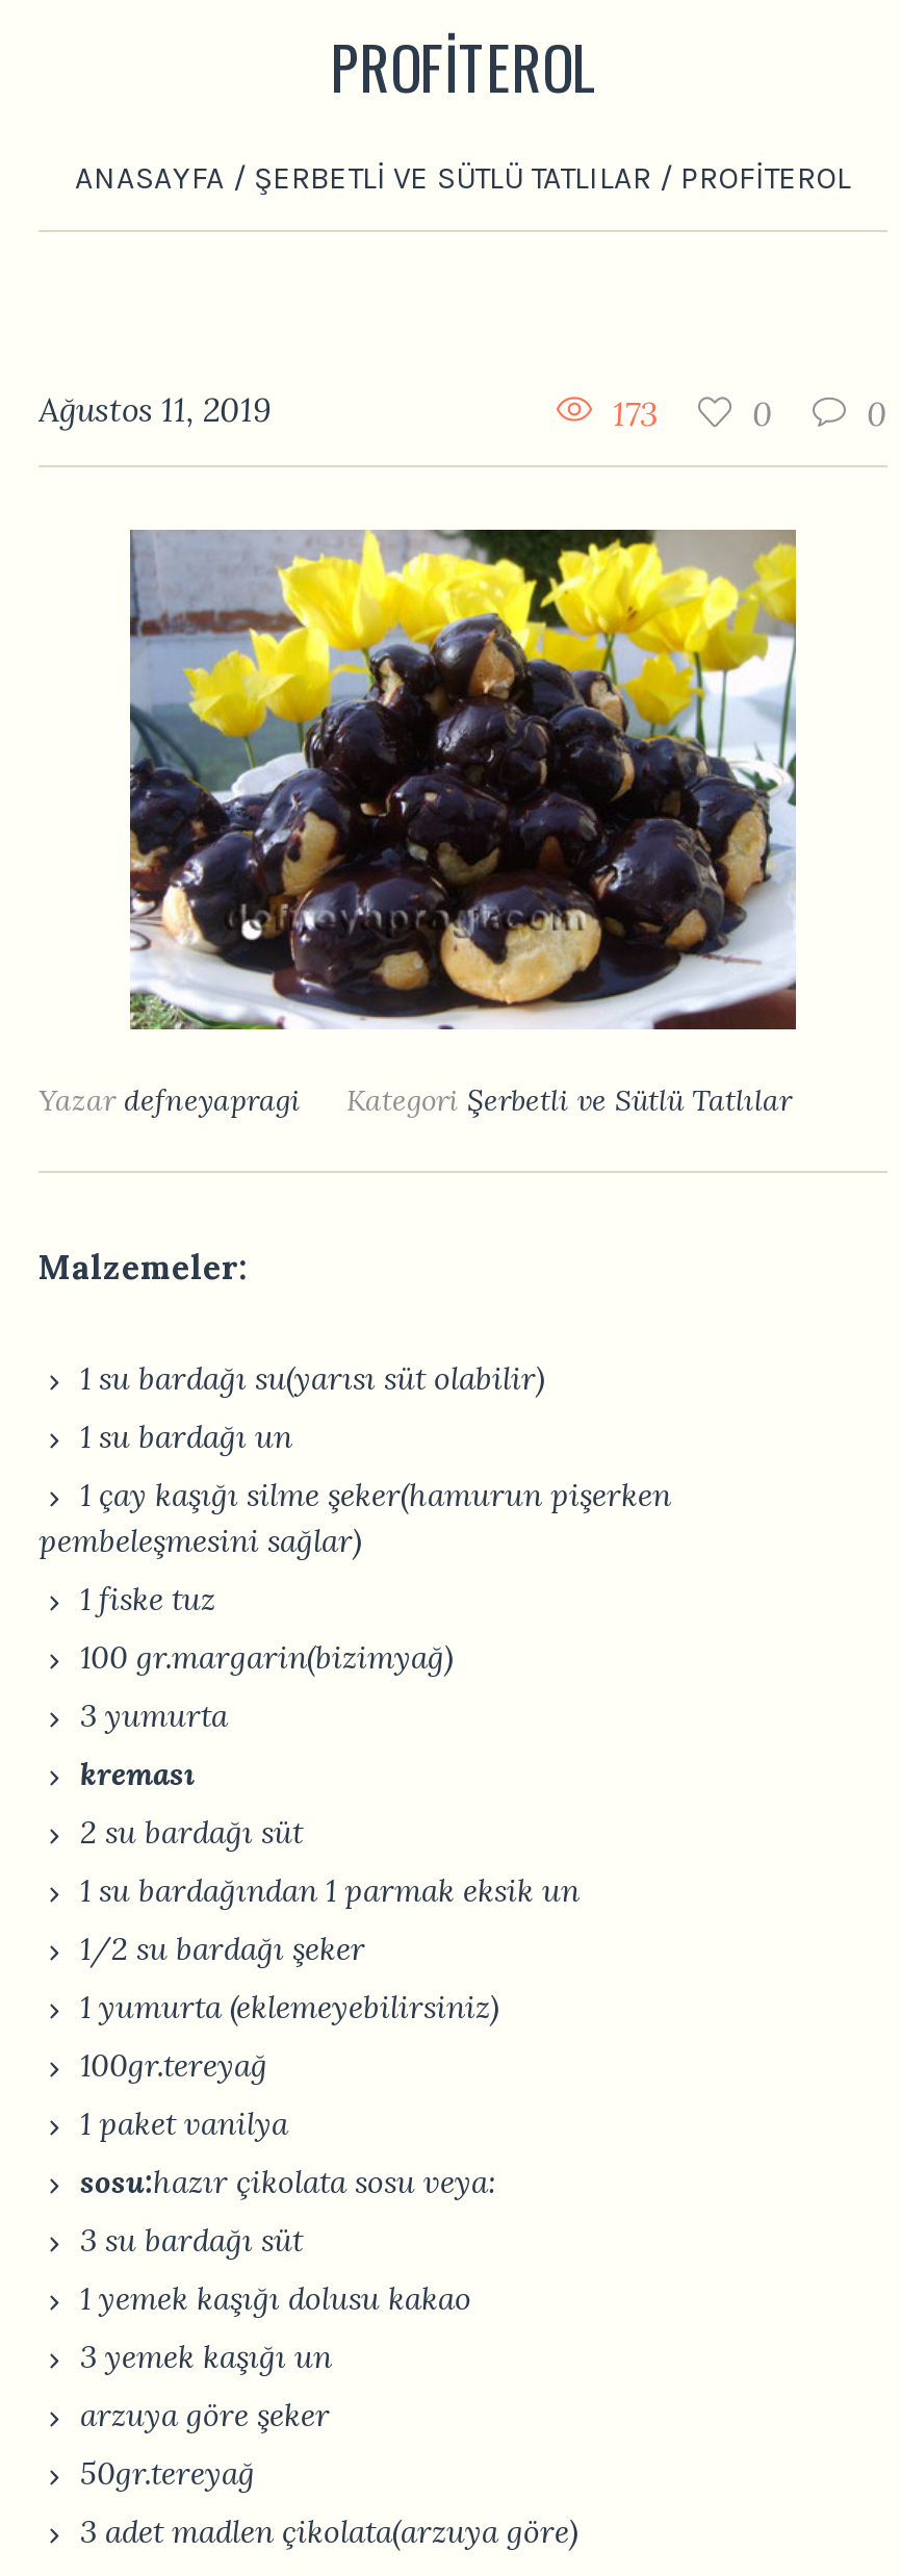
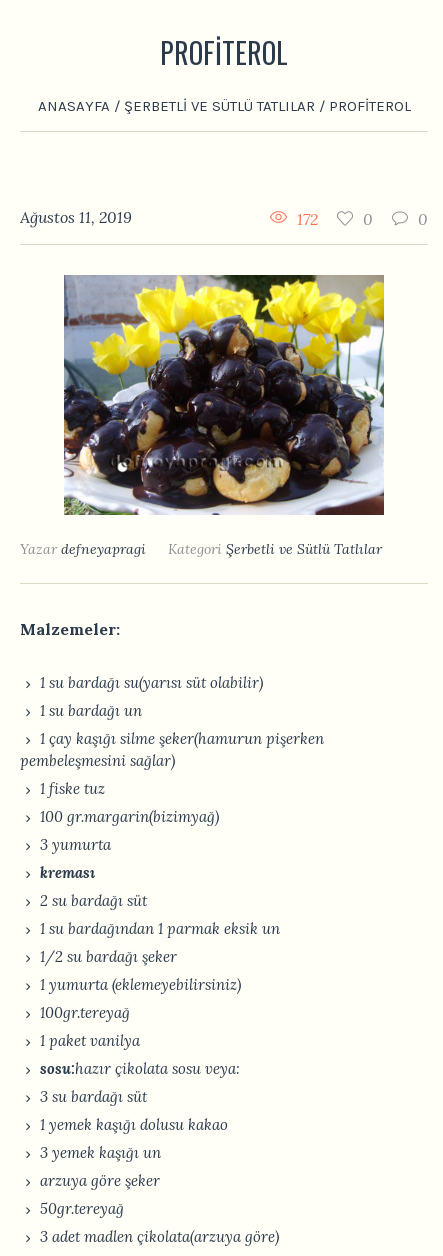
[613,391,659,433] 173 -> [297,209,318,229] 172

